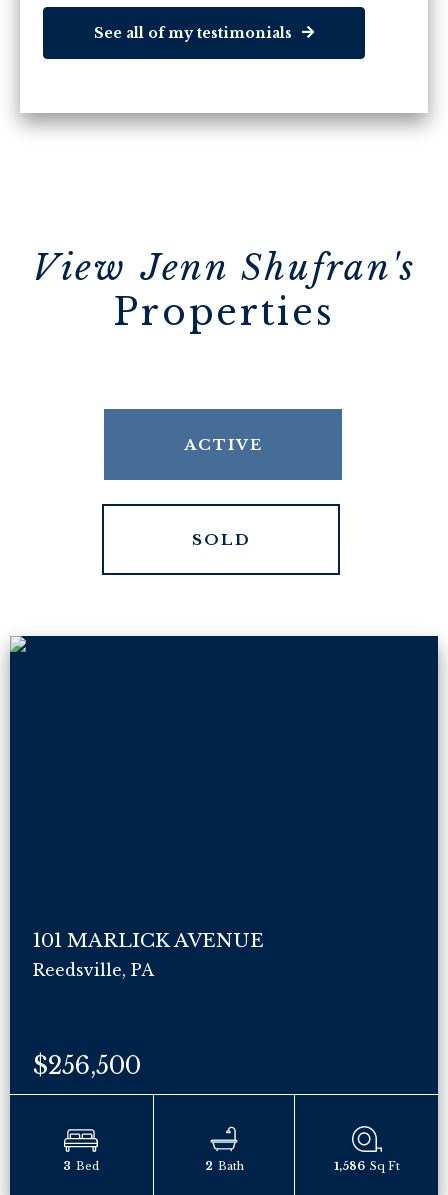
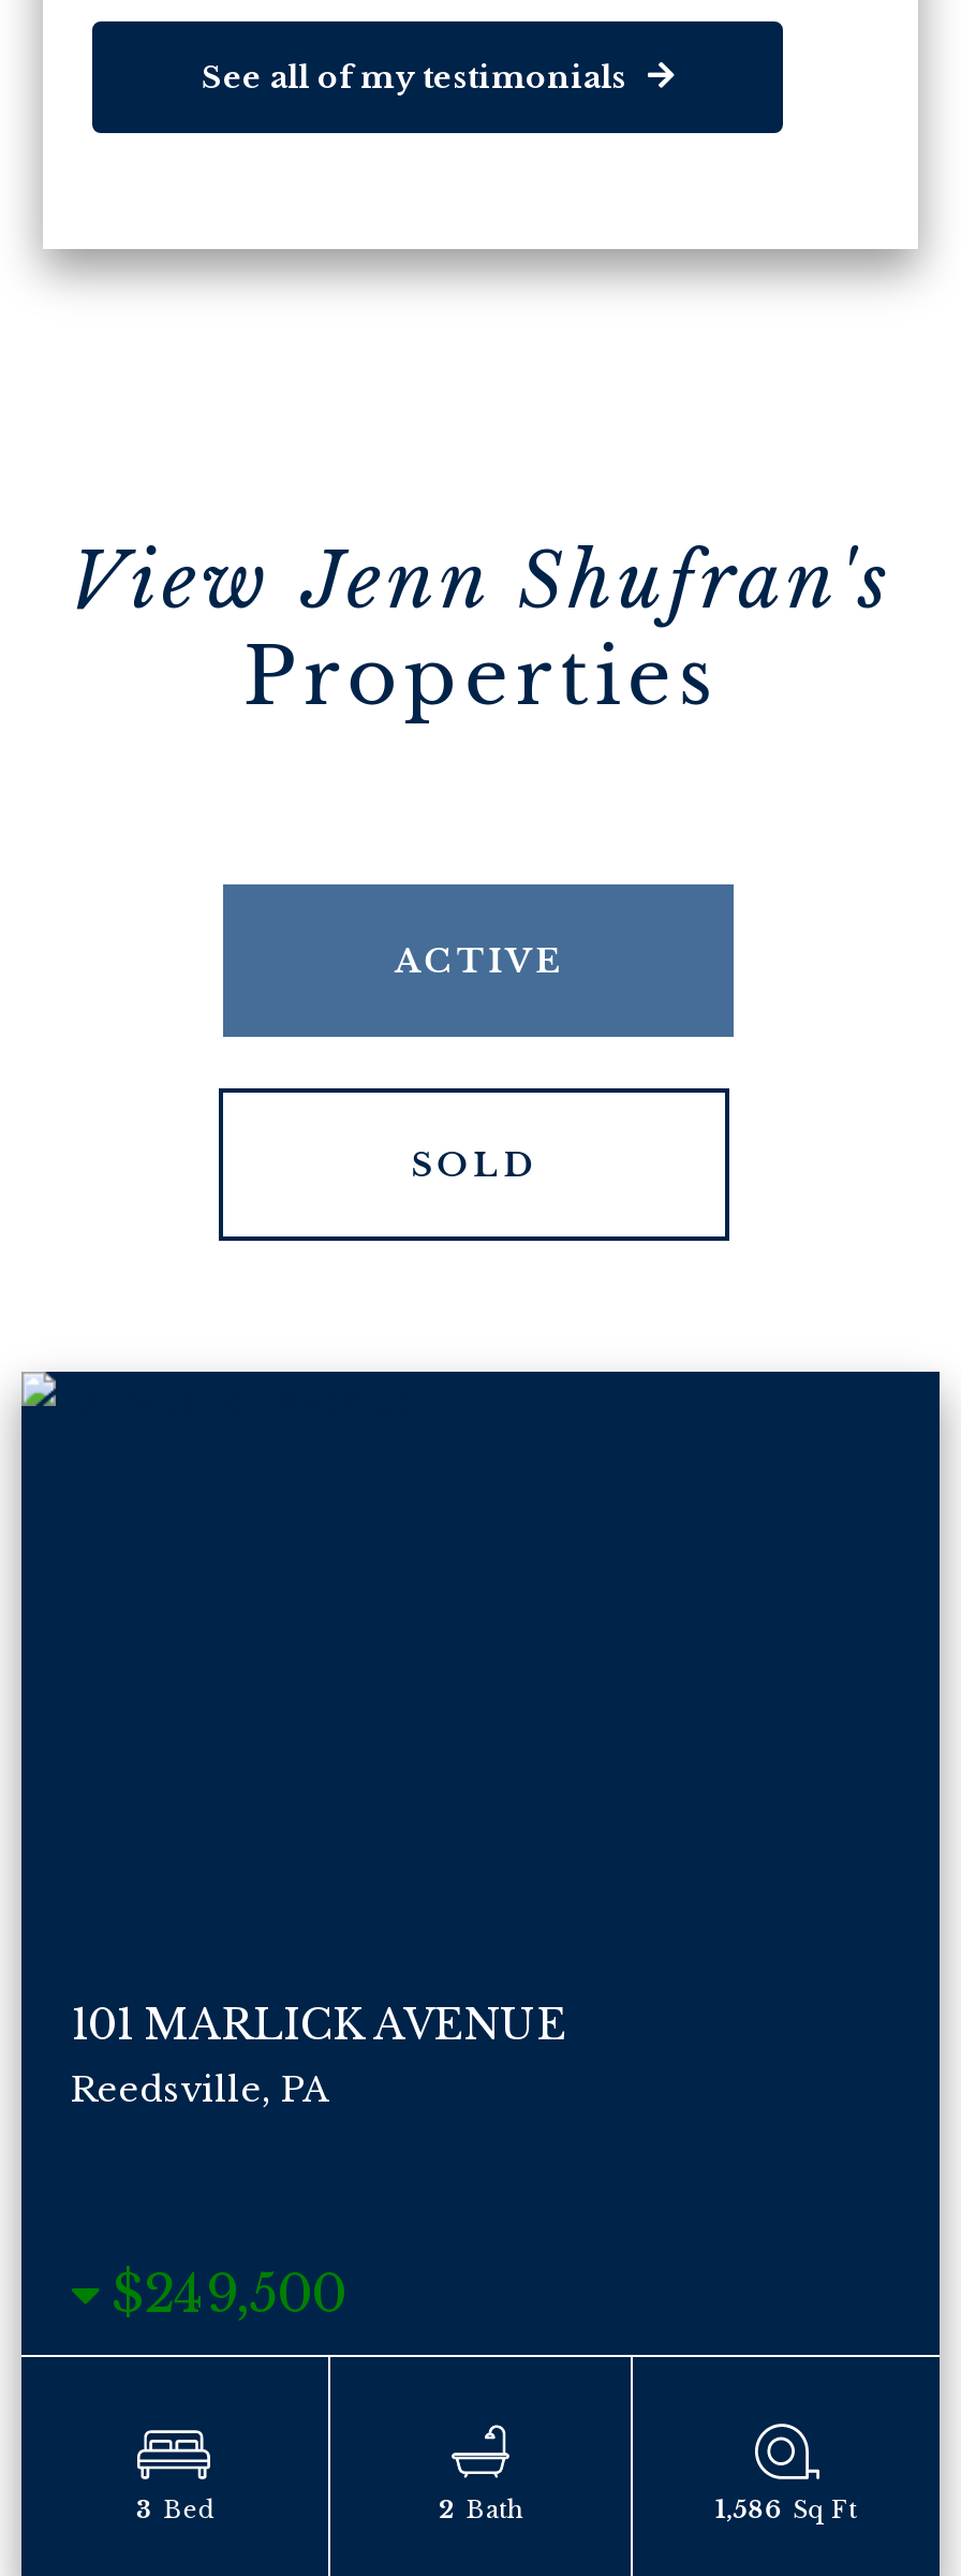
[33,1051,141,1080] $256,500 -> [112,2263,345,2325] $249,500

